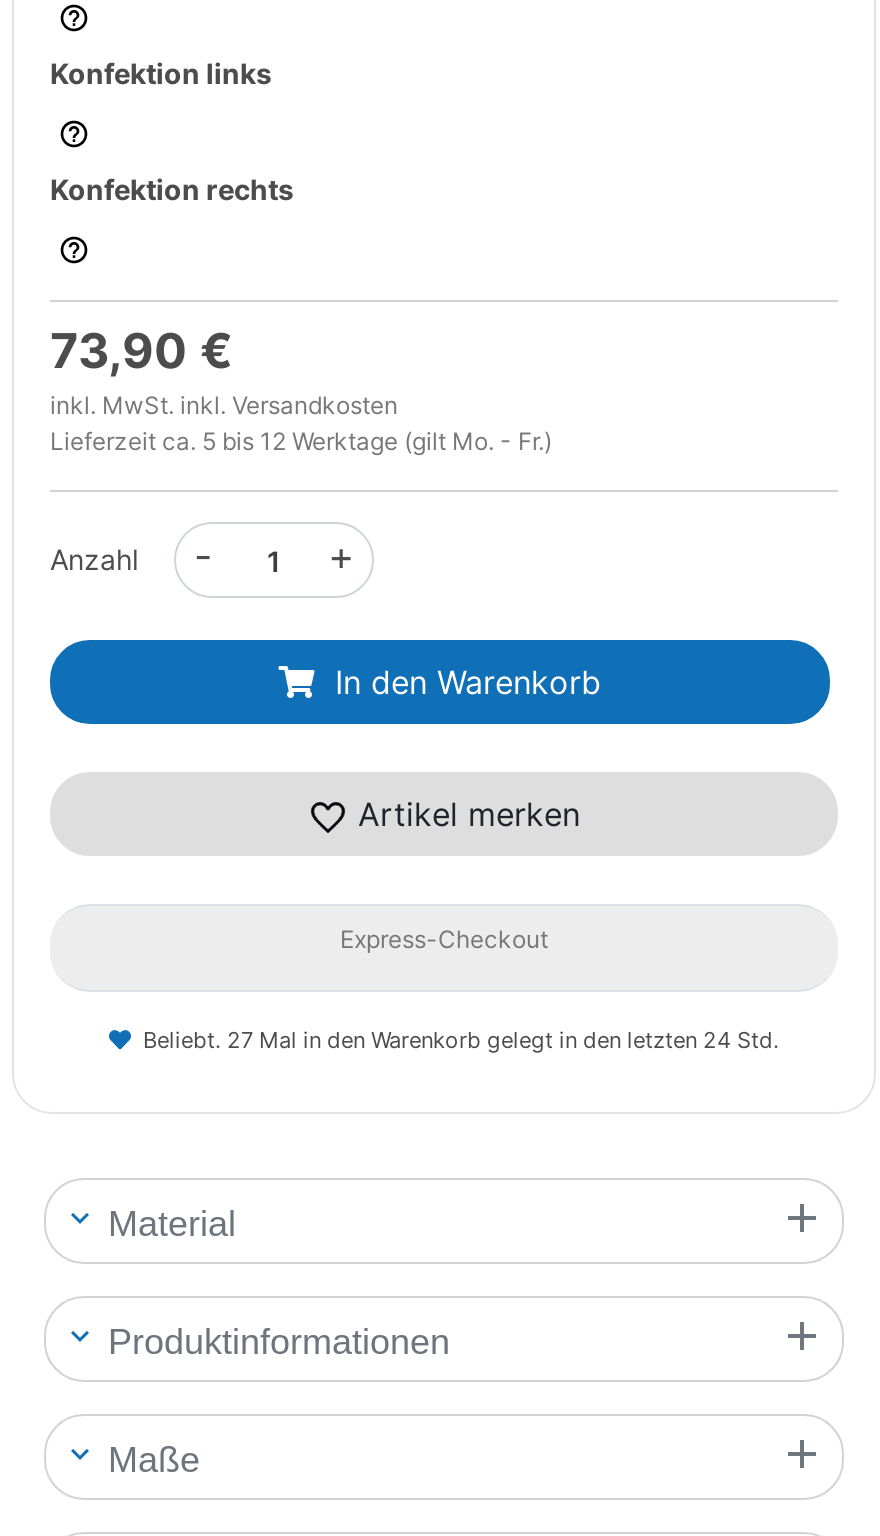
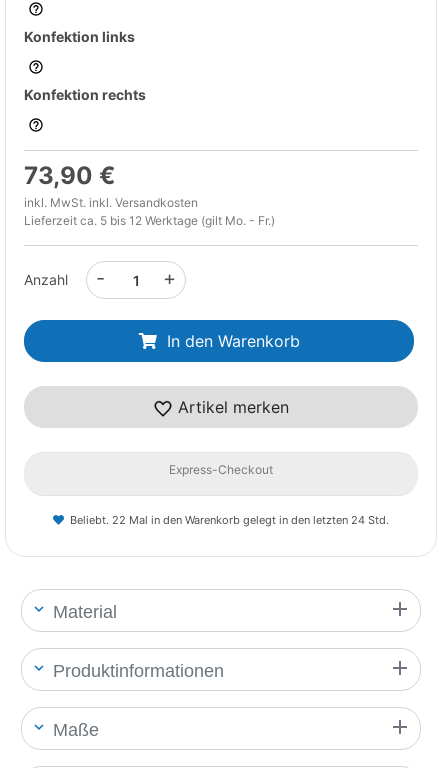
[137,1026,779,1054] Beliebt. 27 Mal in den Warenkorb gelegt in den letzten 24 Std. -> [67,513,389,527] Beliebt. 22 Mal in den Warenkorb gelegt in den letzten 24 Std.

